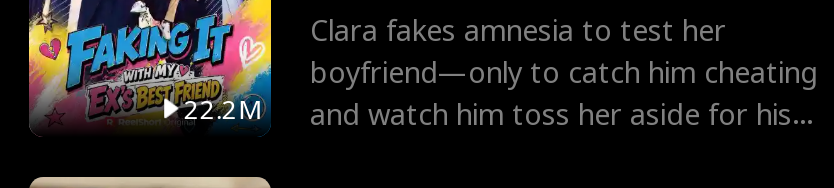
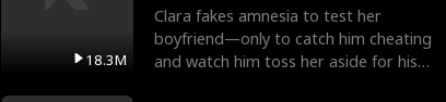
[184,92,792,133] 22.2M and watch him toss her aside for his -> [86,50,418,72] 18.3M and watch him toss her aside for his

